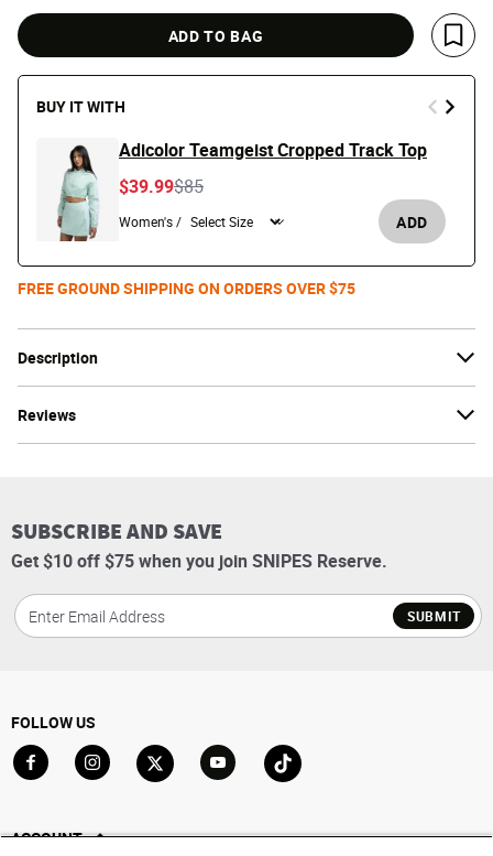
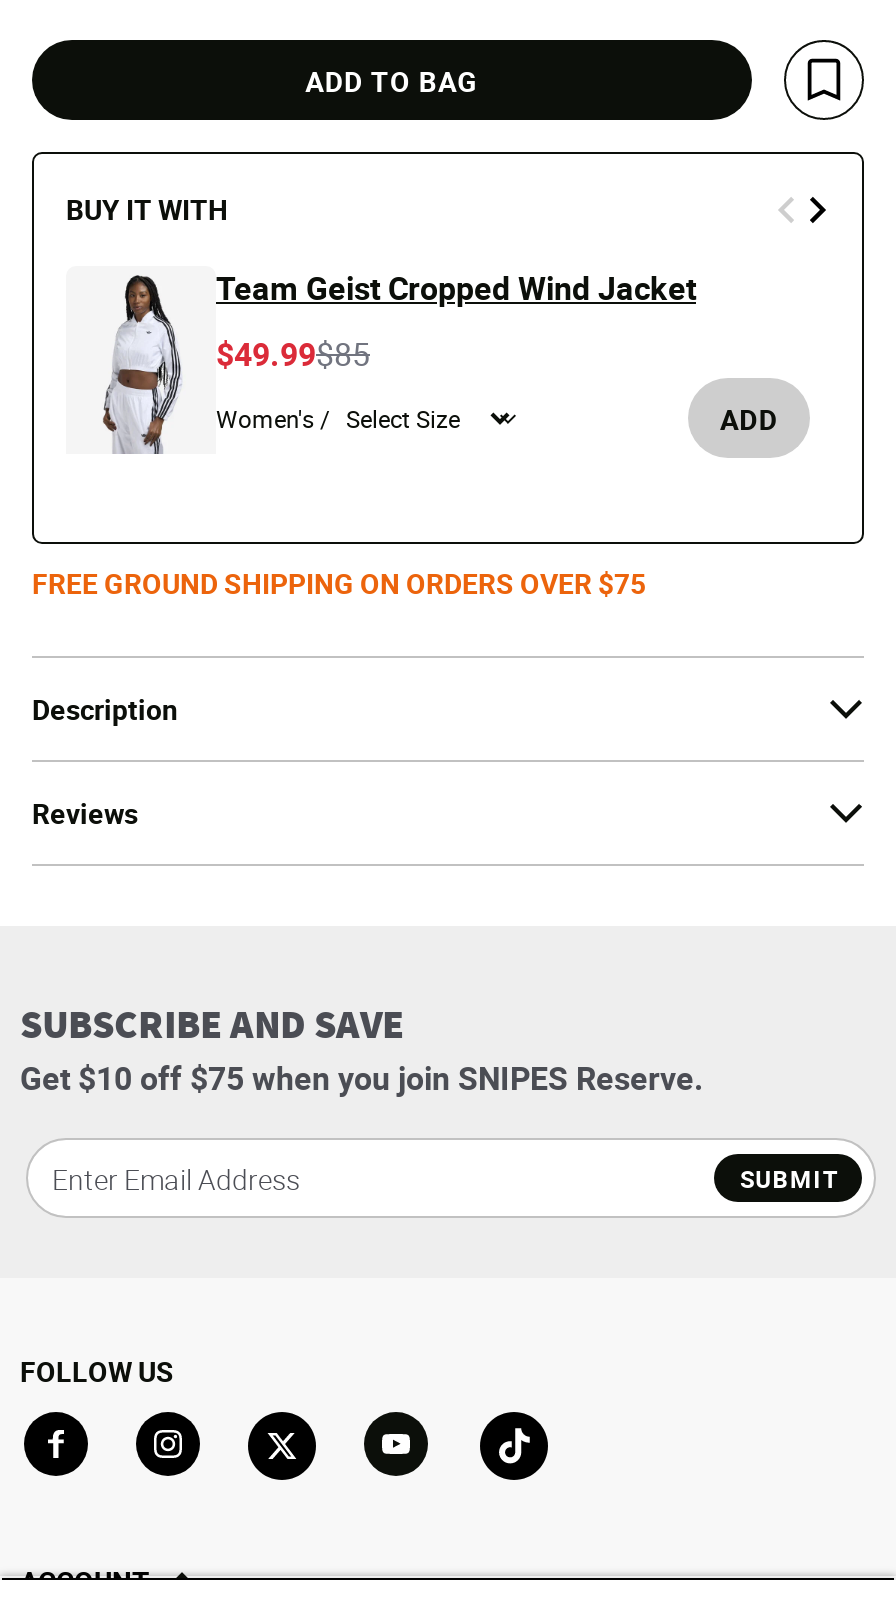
[59,138,427,242] [image] | Adicolor Teamgeist Cropped Track Top -> [110,266,696,454] [image] | Team Geist Cropped Wind Jacket
[119,174,174,198] $39.99 -> [216,332,316,376] $49.99

